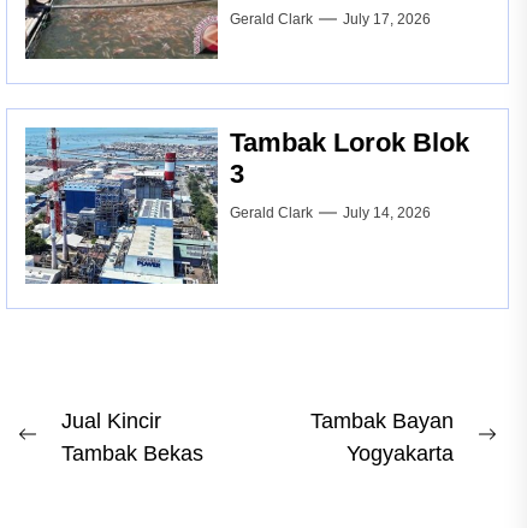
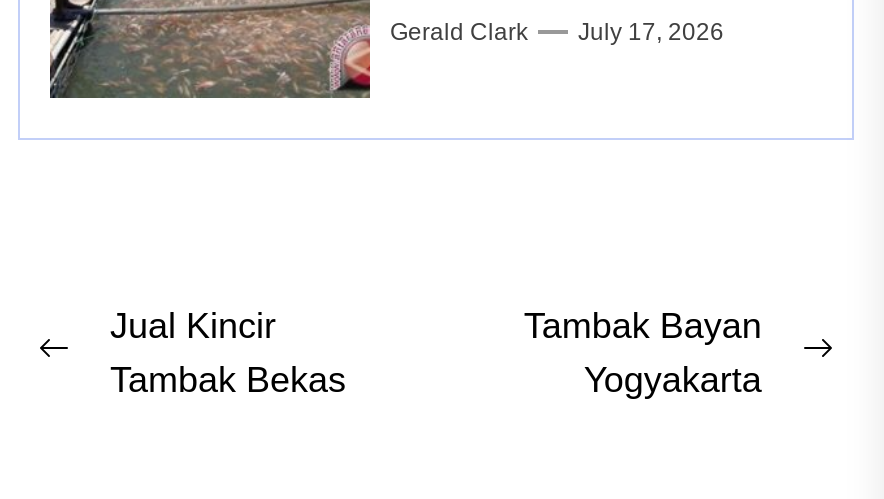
[24,126,469,285] [image] | Tambak Lorok Blok | 3 | Gerald Clark | July 14, 2026 -> none

